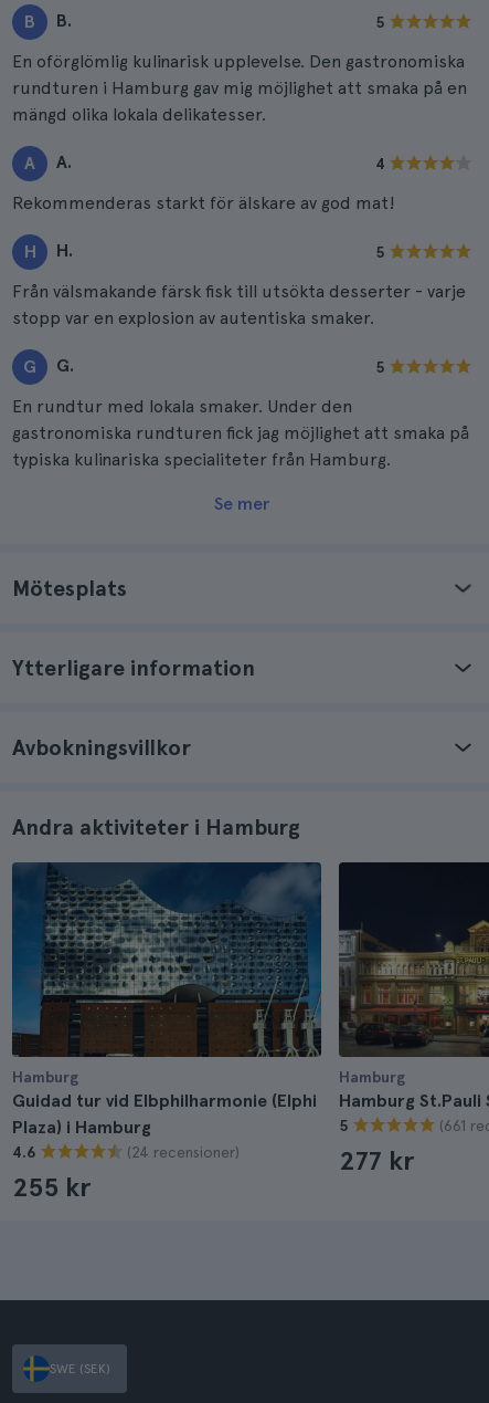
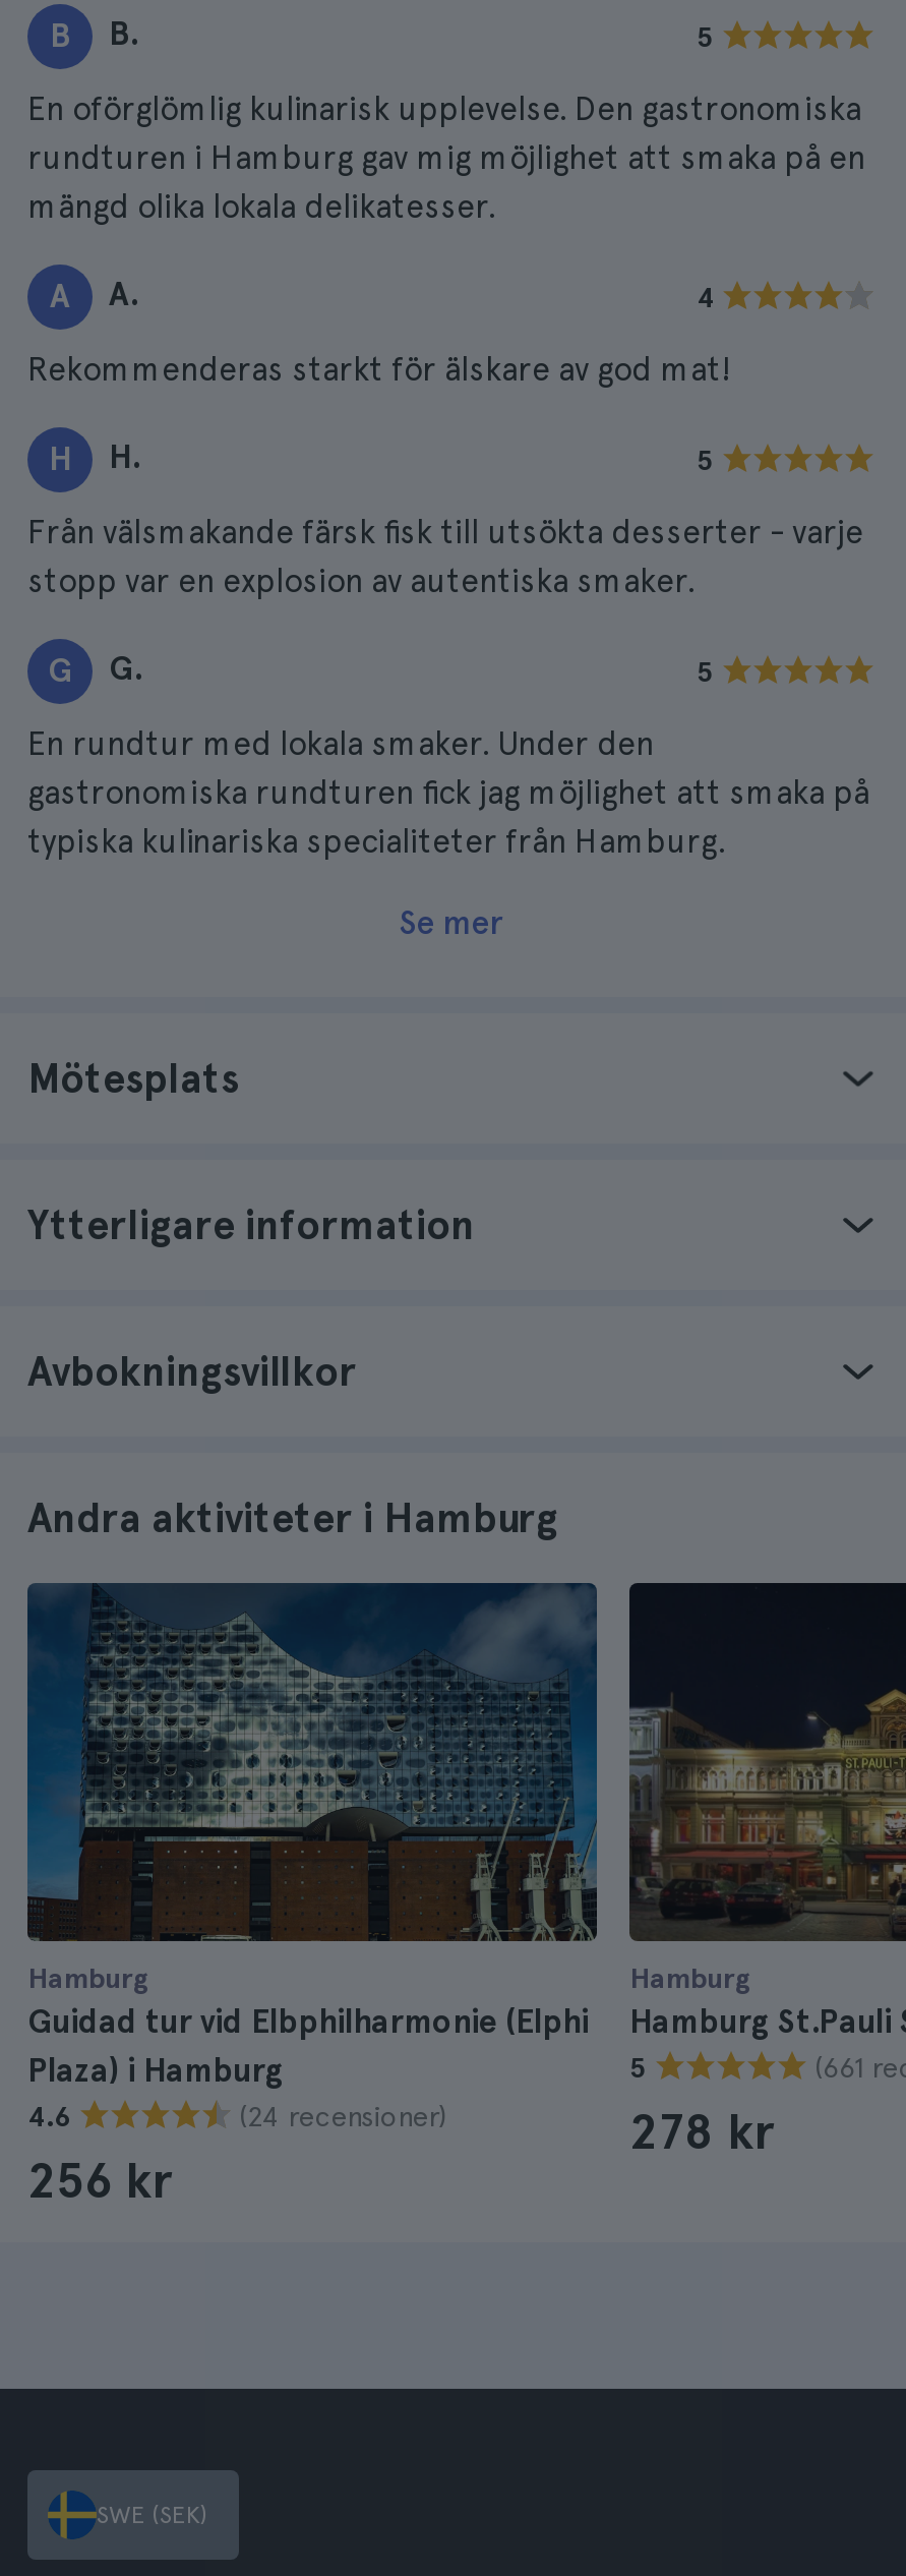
[339,1144,414,1176] 277 kr -> [629,2102,774,2161] 278 kr
[12,1171,91,1203] 255 kr -> [27,2151,172,2210] 256 kr

